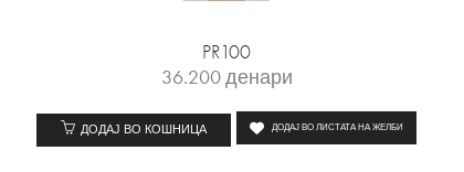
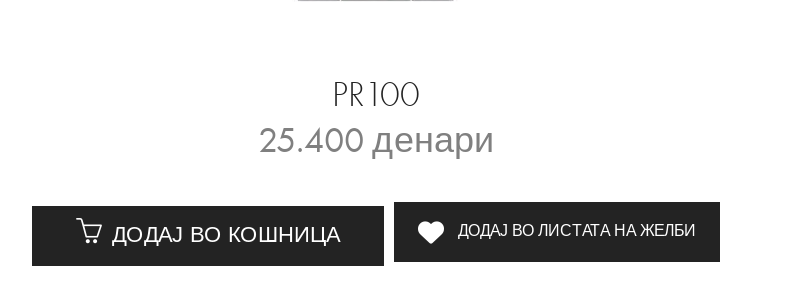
[161,65,292,89] 36.200 денари -> [258,118,494,162] 25.400 денари

